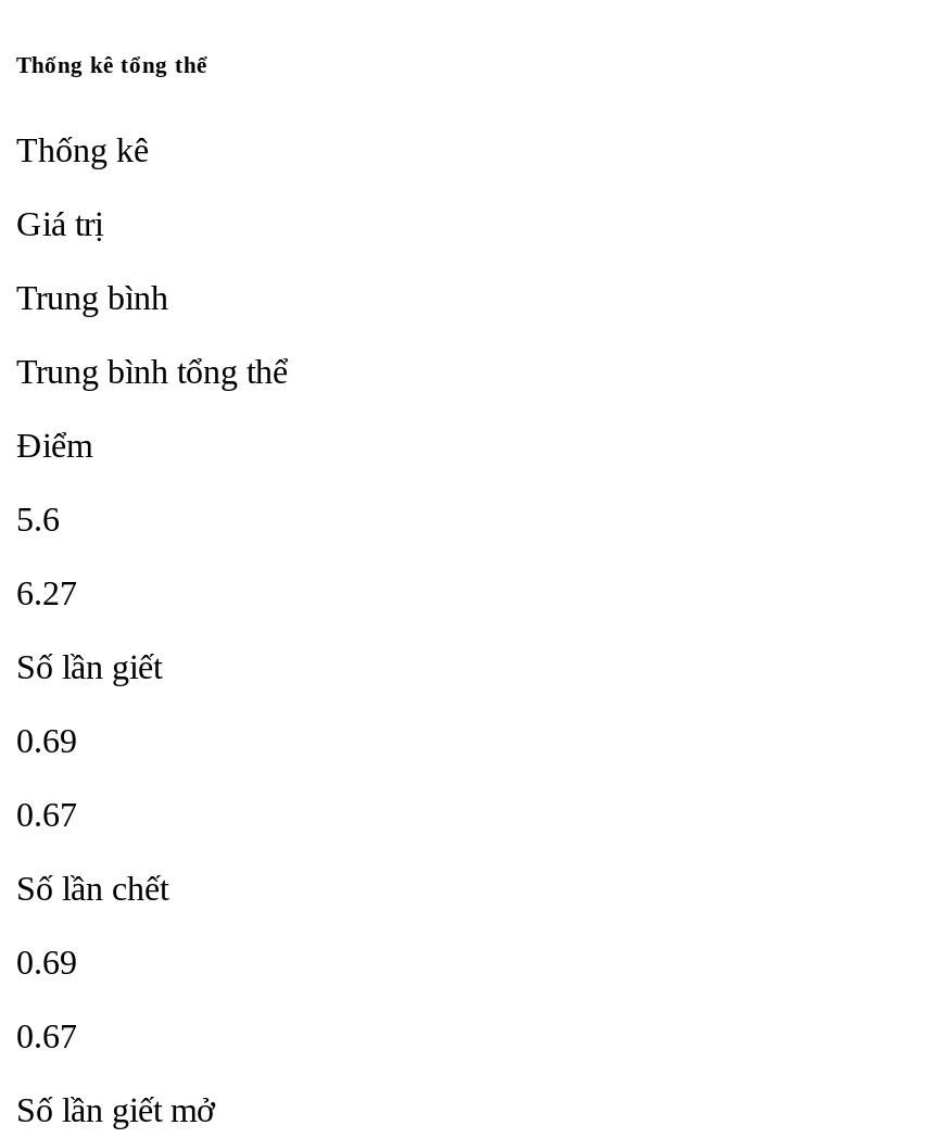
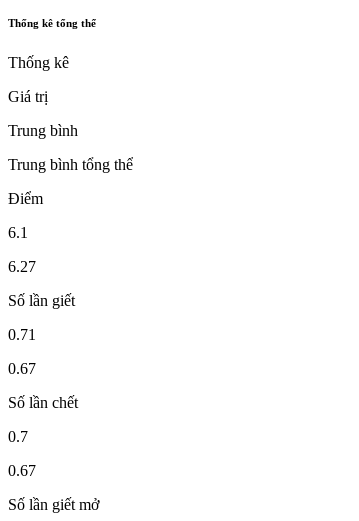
[16,500,60,537] 5.6 -> [8,224,28,241] 6.1
[16,721,77,758] 0.69 -> [8,326,36,343] 0.71
[16,943,77,980] 0.69 -> [8,428,28,445] 0.7

